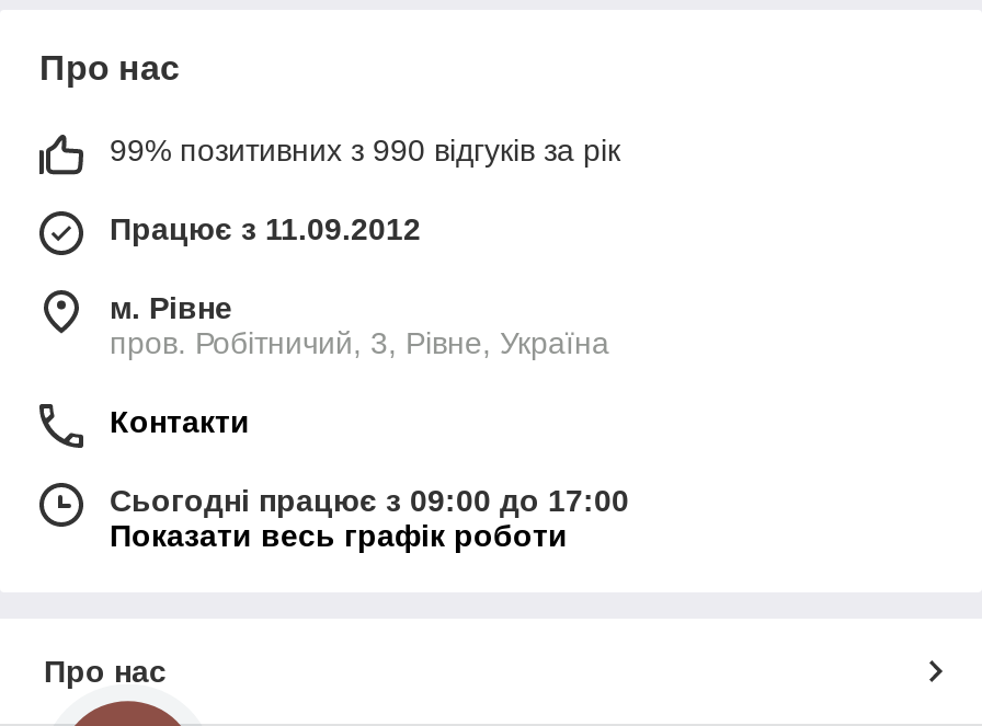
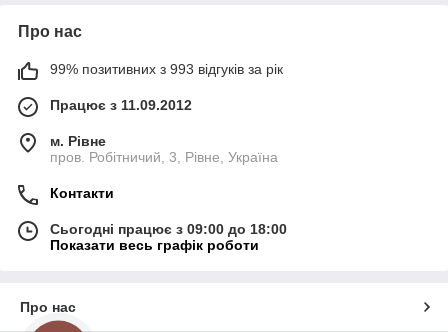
[110,133,620,168] 99% позитивних з 990 відгуків за рік -> [50,61,283,77] 99% позитивних з 993 відгуків за рік
[110,483,629,518] Сьогодні працює з 09:00 до 17:00 -> [50,221,287,237] Сьогодні працює з 09:00 до 18:00

